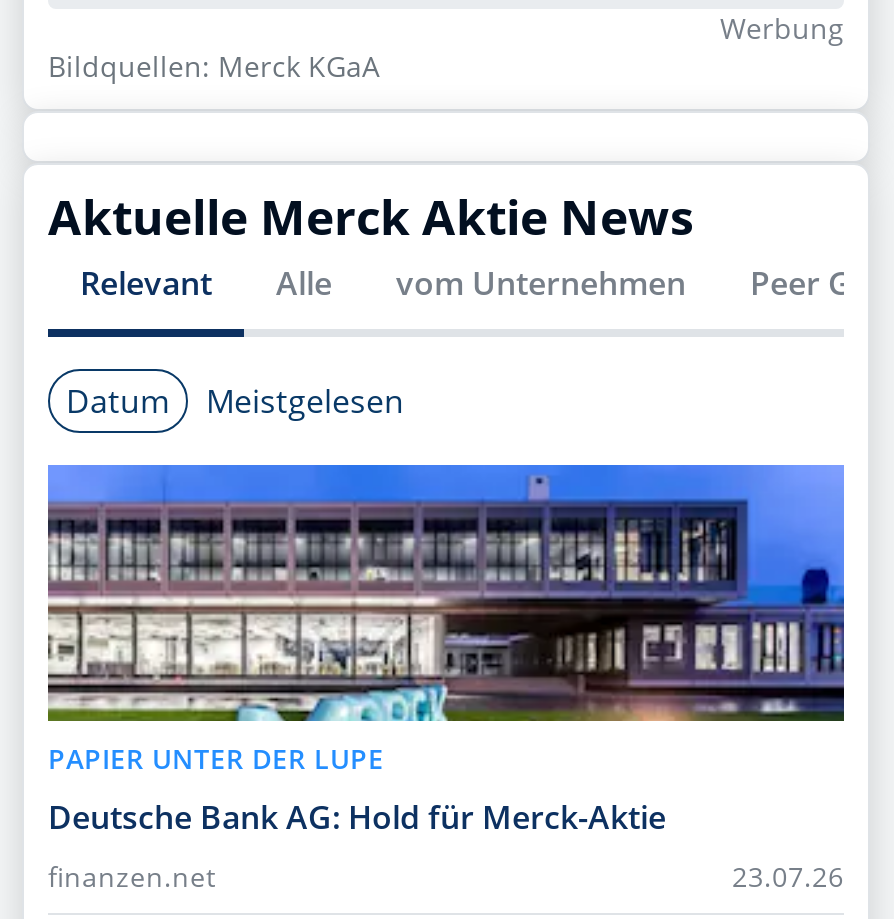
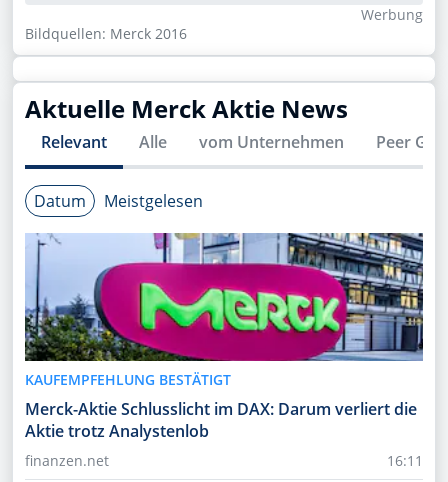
[48,48,380,86] Bildquellen: Merck KGaA -> [25,24,187,43] Bildquellen: Merck 2016
[46,463,846,840] [image] | PAPIER UNTER DER LUPE | Deutsche Bank AG: Hold für Merck-Aktie -> [25,232,424,442] [image] | KAUFEMPFEHLUNG BESTÄTIGT | Merck-Aktie Schlusslicht im DAX: Darum verliert die | Aktie trotz Analystenlob
[732,858,844,896] 23.07.26 -> [387,451,423,470] 16:11

